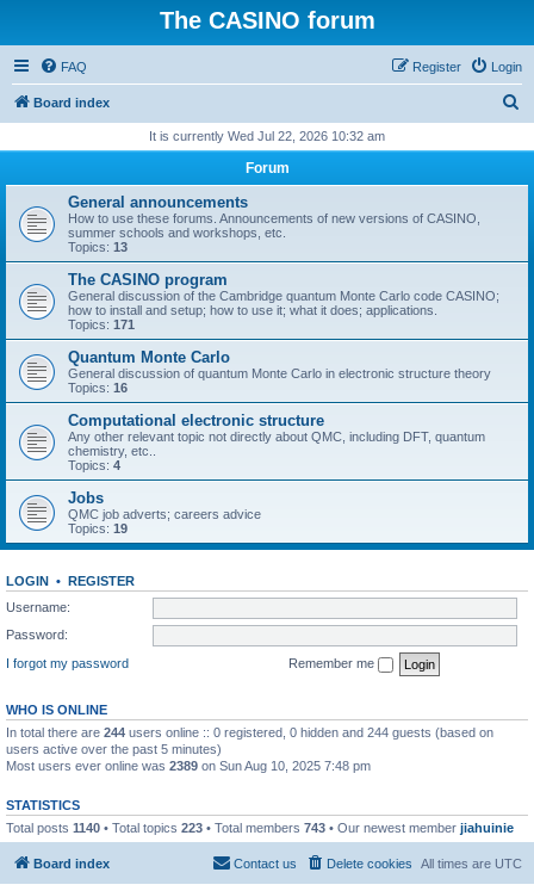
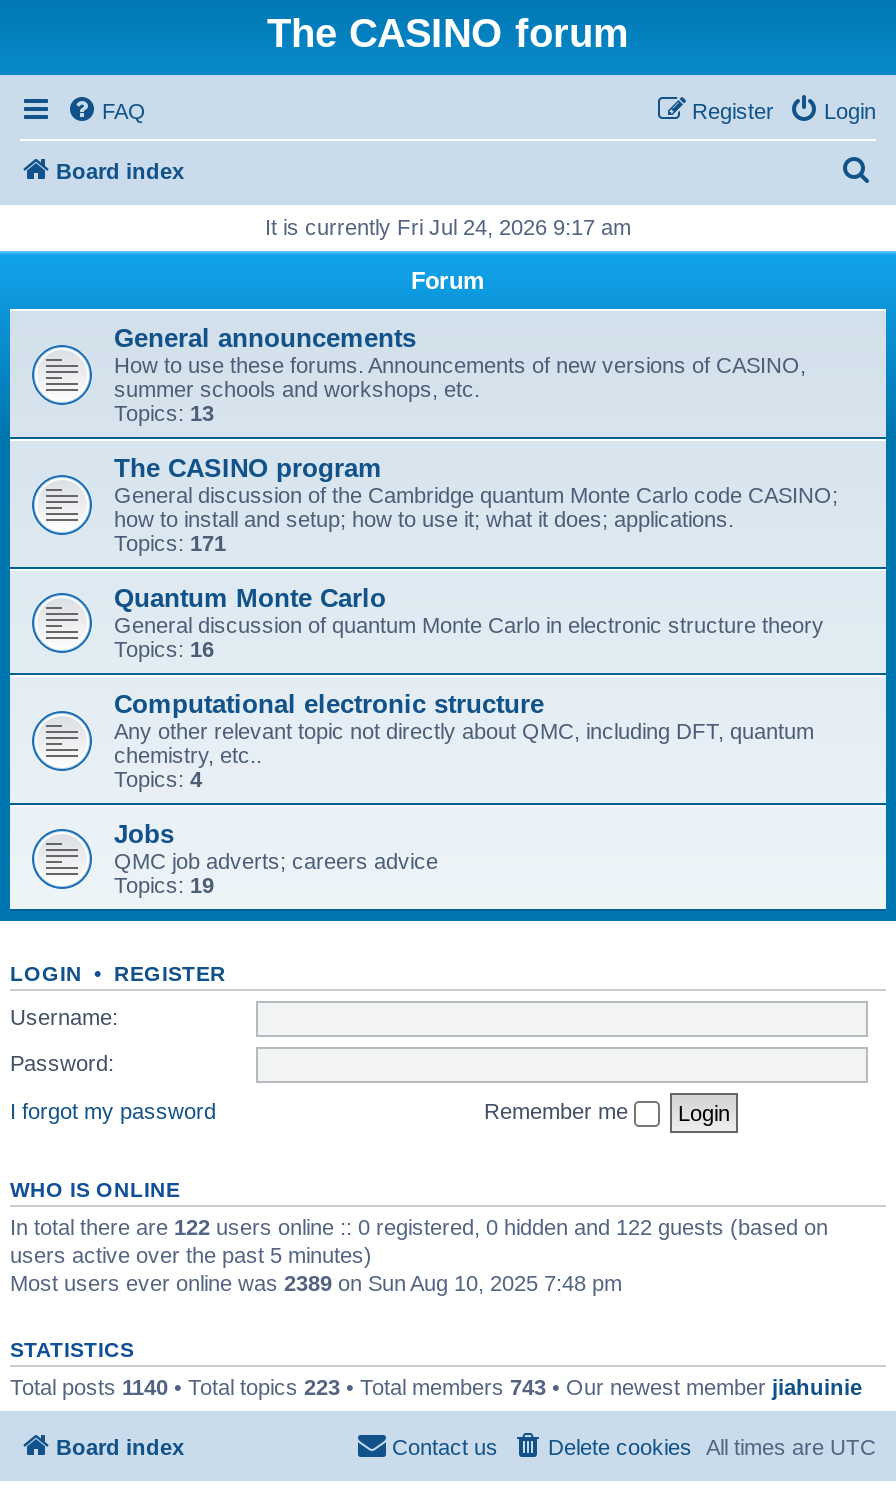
[149,129,385,143] It is currently Wed Jul 22, 2026 10:32 am -> [265,215,631,239] It is currently Fri Jul 24, 2026 9:17 am
[6,725,493,739] In total there are 244 users online :: 0 registered, 0 hidden and 244 guests (based on -> [10,1214,828,1238] In total there are 122 users online :: 0 registered, 0 hidden and 122 guests (based on

